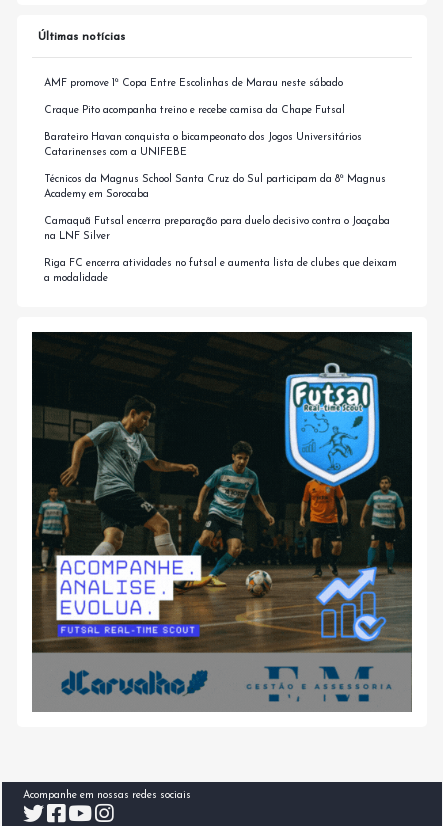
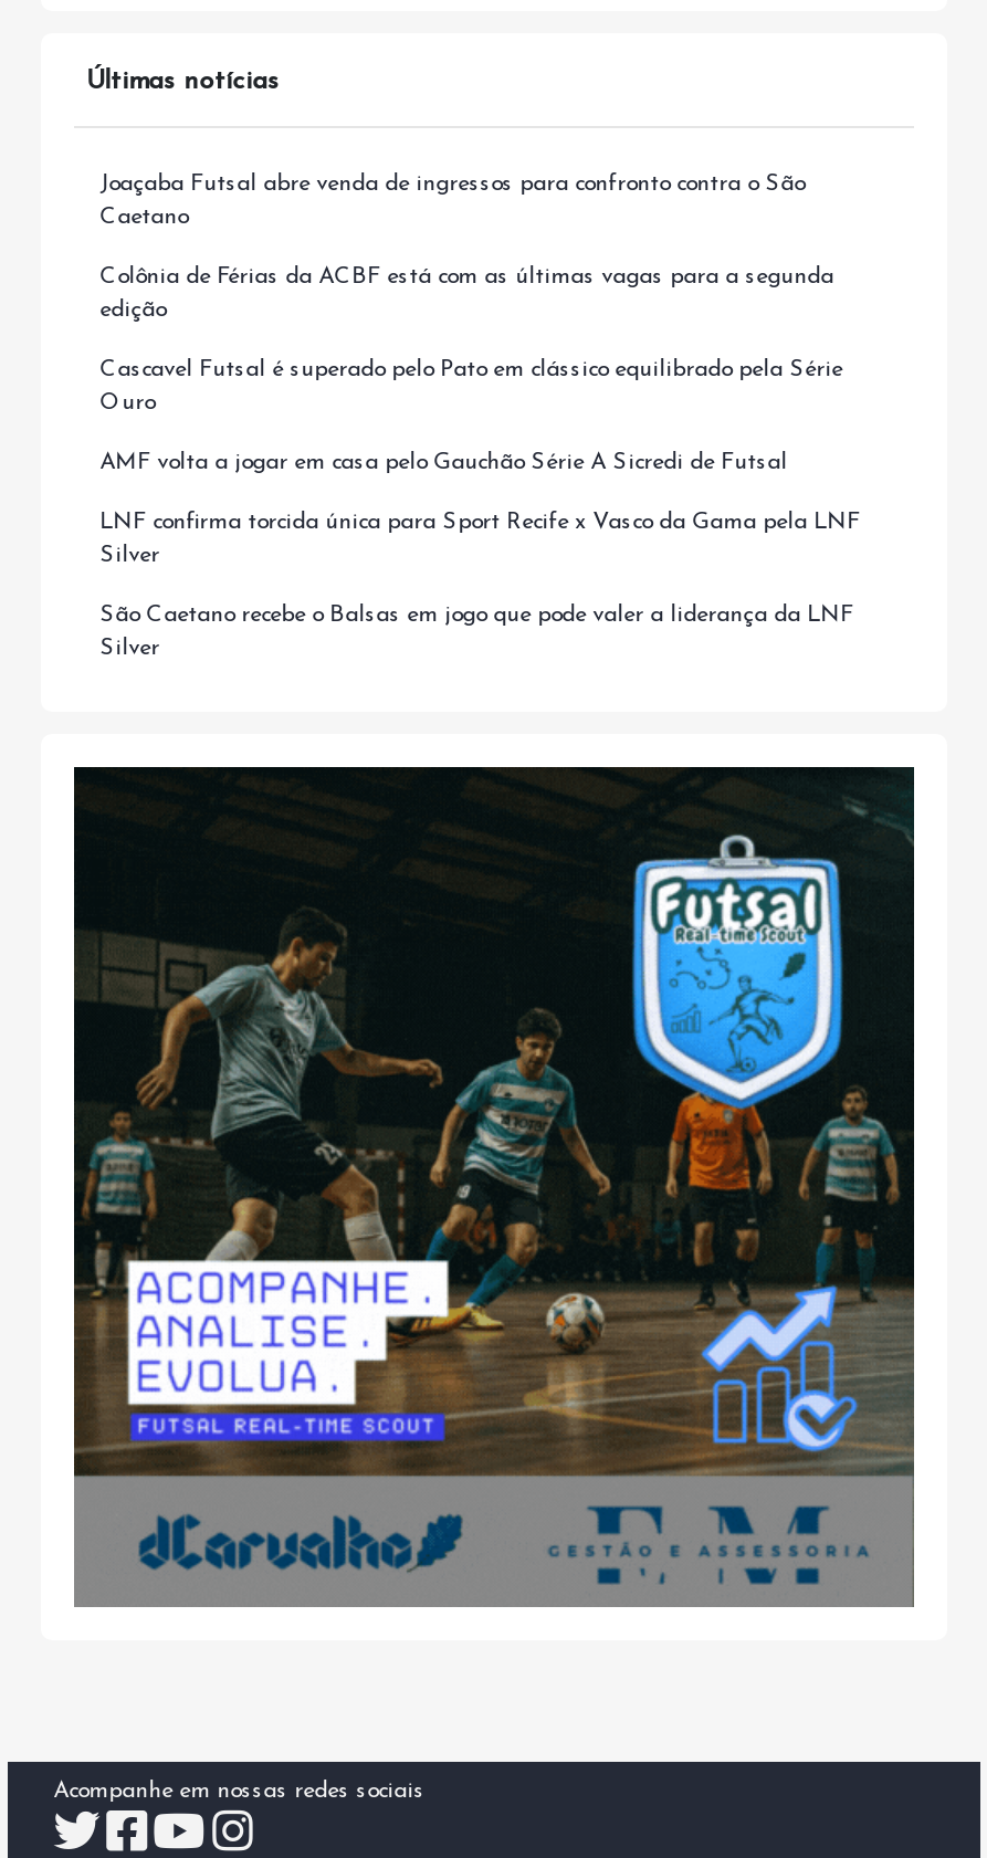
[44,78,343,89] AMF promove 1ª Copa Entre Escolinhas de Marau neste sábado -> [100,173,805,230] Joaçaba Futsal abre venda de ingressos para confronto contra o São | Caetano
[44,105,345,116] Craque Pito acompanha treino e recebe camisa da Chape Futsal -> [100,266,834,323] Colônia de Férias da ACBF está com as últimas vagas para a segunda | edição
[44,132,362,158] Barateiro Havan conquista o bicampeonato dos Jogos Universitários | Catarinenses com a UNIFEBE -> [100,359,842,416] Cascavel Futsal é superado pelo Pato em clássico equilibrado pela Série | Ouro
[44,174,386,200] Técnicos da Magnus School Santa Cruz do Sul participam da 8ª Magnus | Academy em Sorocaba -> [100,451,787,476] AMF volta a jogar em casa pelo Gauchão Série A Sicredi de Futsal
[44,216,390,242] Camaquã Futsal encerra preparação para duelo decisivo contra o Joaçaba | na LNF Silver -> [100,511,860,569] LNF confirma torcida única para Sport Recife x Vasco da Gama pela LNF | Silver
[44,258,397,284] Riga FC encerra atividades no futsal e aumenta lista de clubes que deixam | a modalidade -> [100,604,853,661] São Caetano recebe o Balsas em jogo que pode valer a liderança da LNF | Silver

